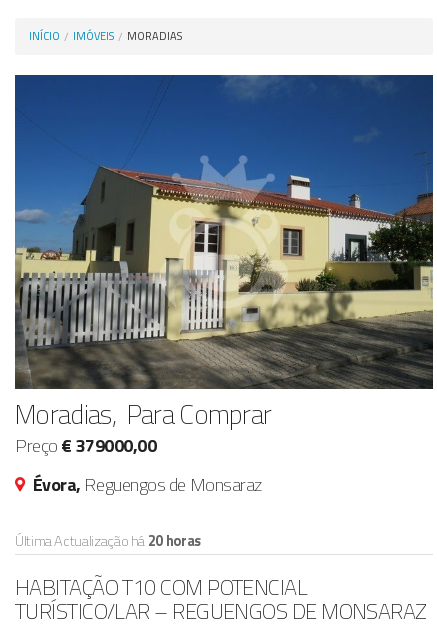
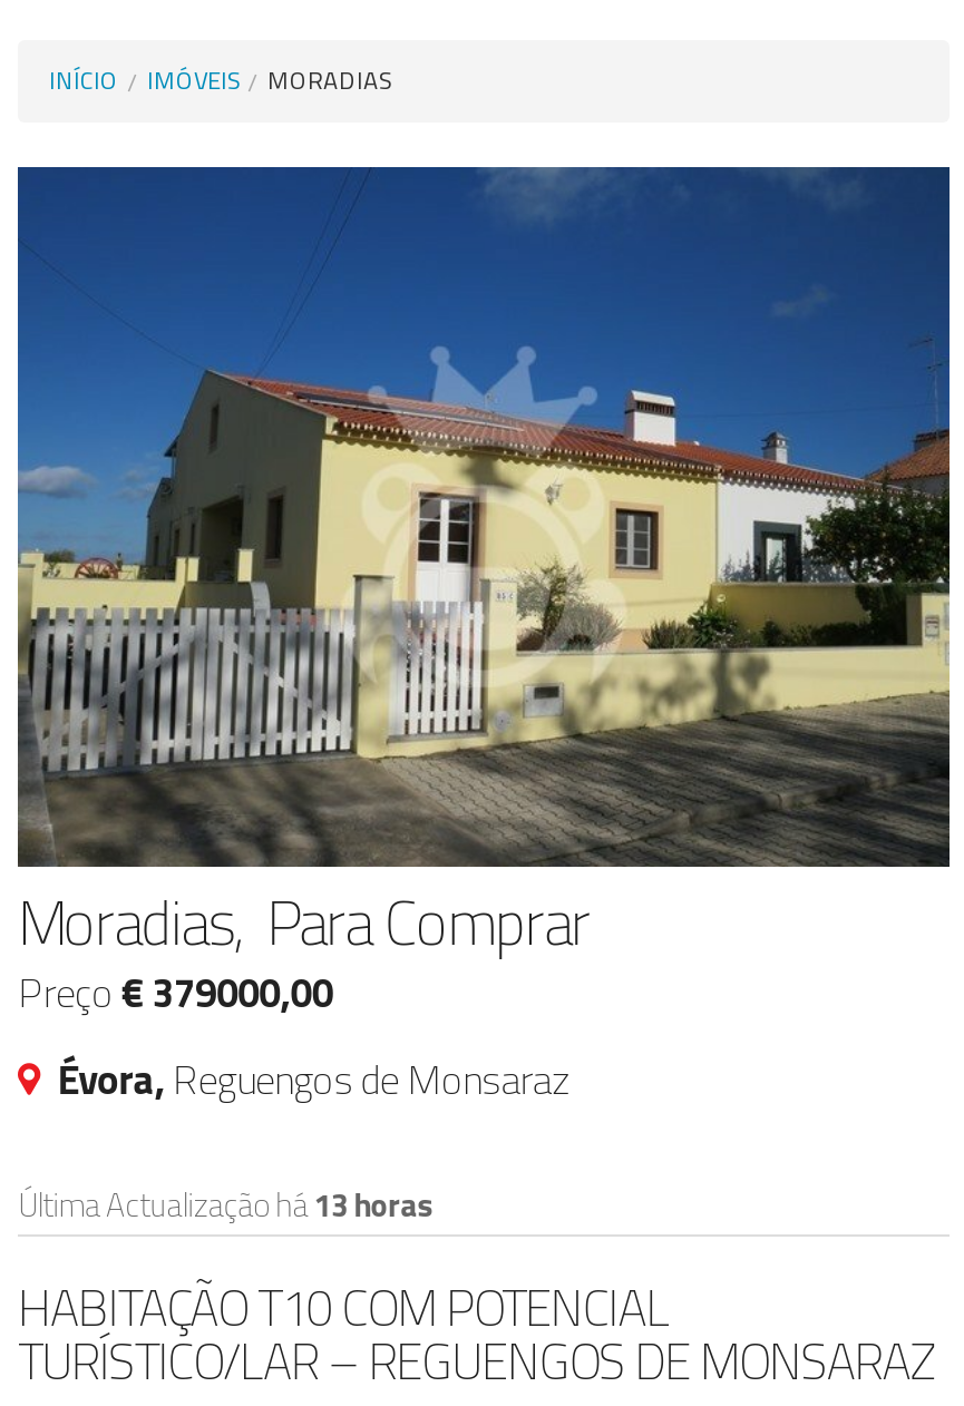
[15,529,201,551] Última Actualização há20 horas -> [18,1180,432,1229] Última Actualização há13 horas

